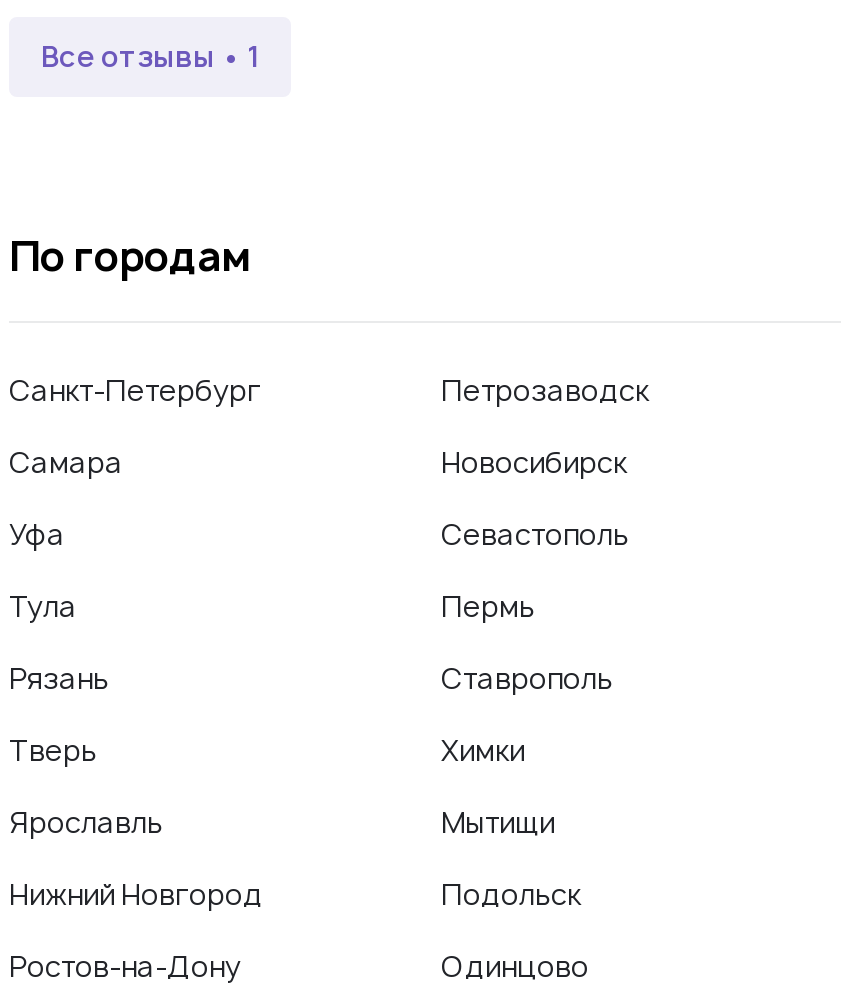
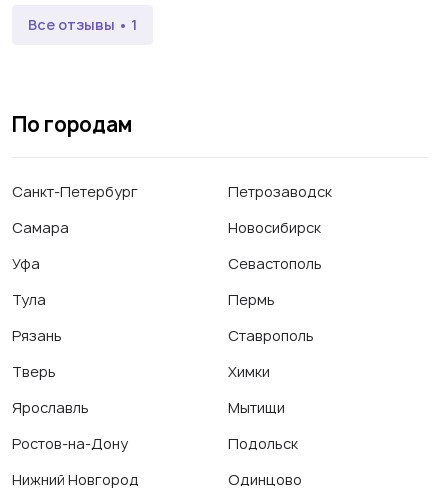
moved [9,875,263,913] -> [12,470,139,489]: Нижний Новгород
moved [9,947,241,985] -> [12,434,128,453]: Ростов-на-Дону

